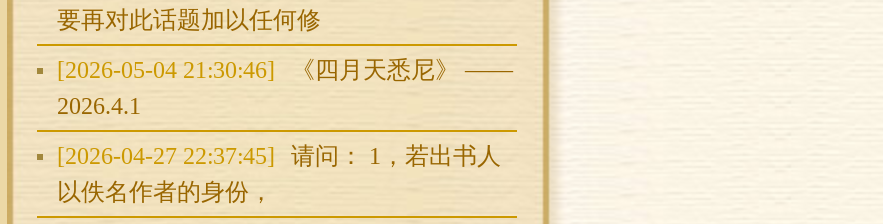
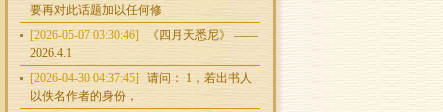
[57,56,513,84] [2026-05-04 21:30:46] 《四月天悉尼》 —— -> [30,28,258,42] [2026-05-07 03:30:46] 《四月天悉尼》 ——
[57,142,501,170] [2026-04-27 22:37:45] 请问： 1，若出书人 -> [30,71,252,85] [2026-04-30 04:37:45] 请问： 1，若出书人

